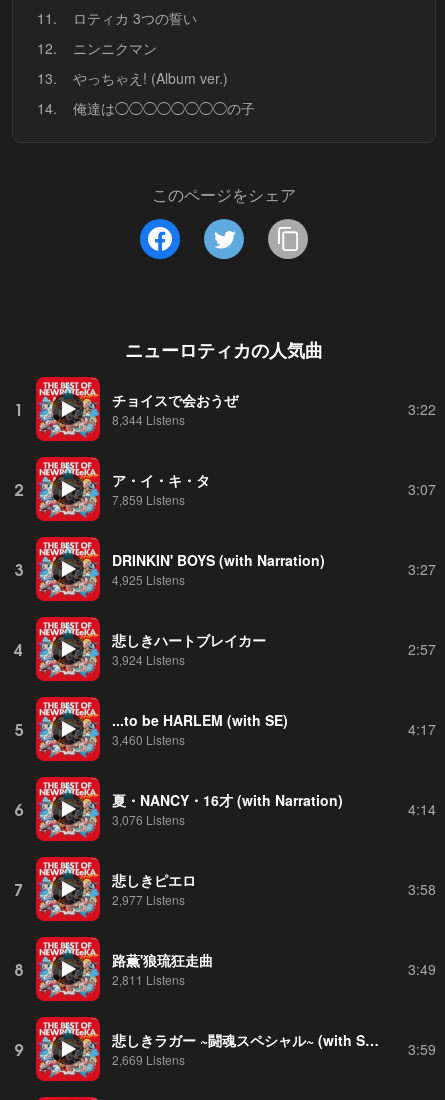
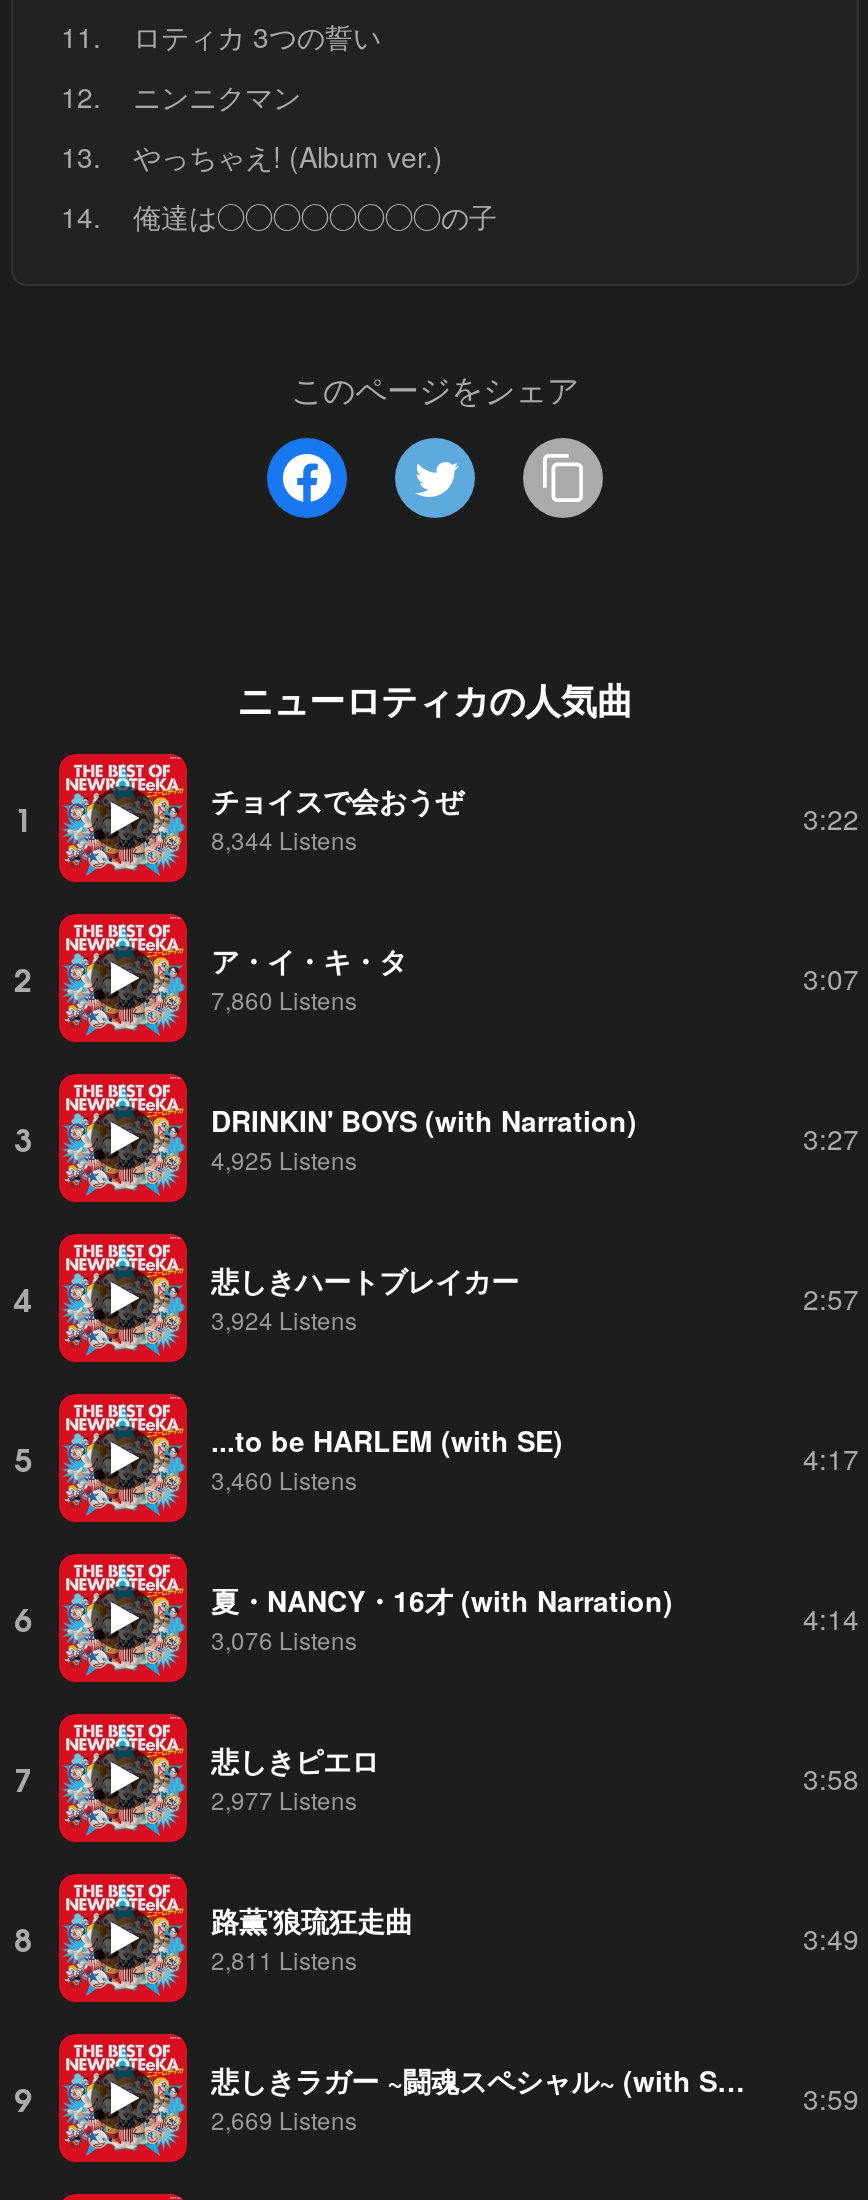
[112,490,185,507] 7,859 Listens -> [211,981,357,1015] 7,860 Listens

